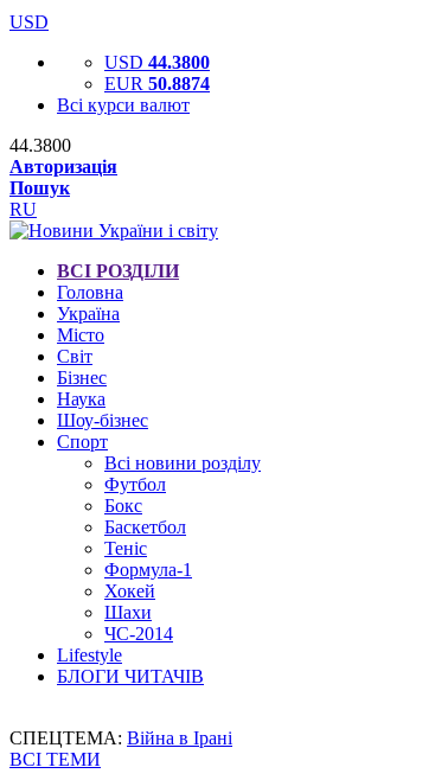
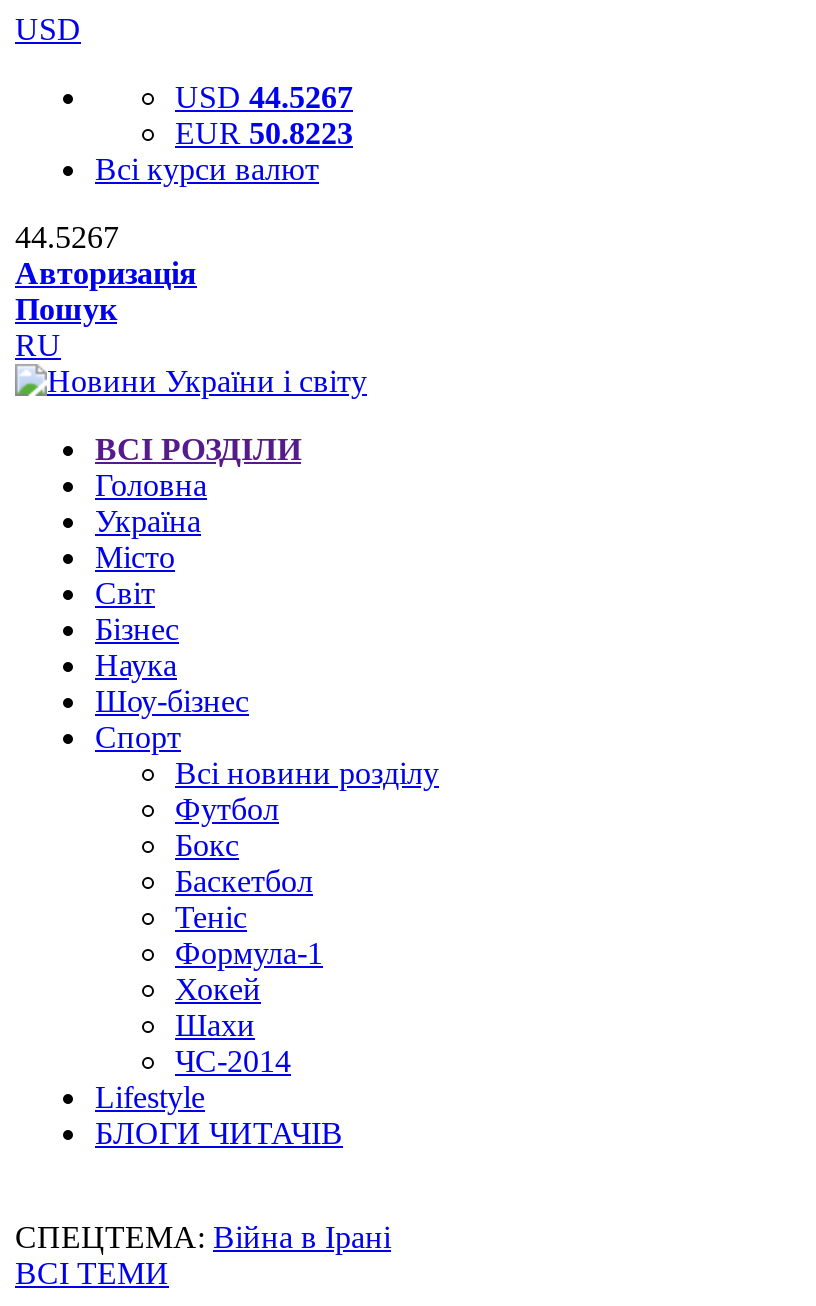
[104,52,210,72] USD 44.3800 -> [175,80,353,114] USD 44.5267
[104,73,210,94] EUR 50.8874 -> [175,116,353,150] EUR 50.8223
[9,135,71,155] 44.3800 -> [15,220,119,254] 44.5267

